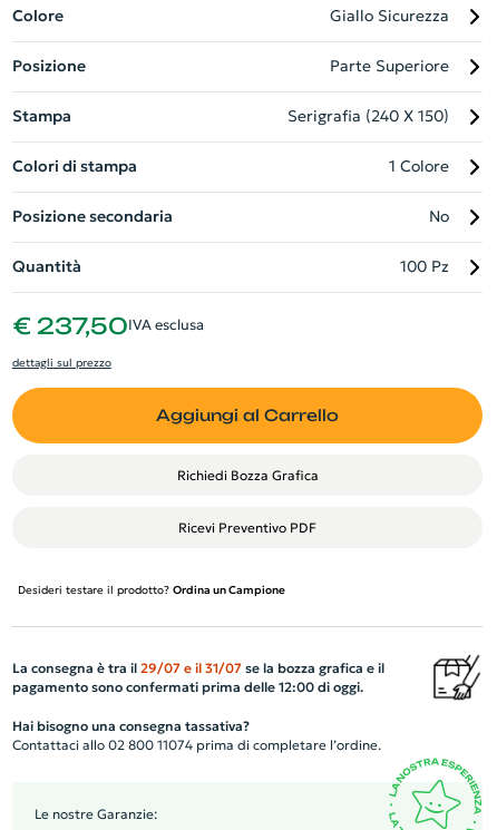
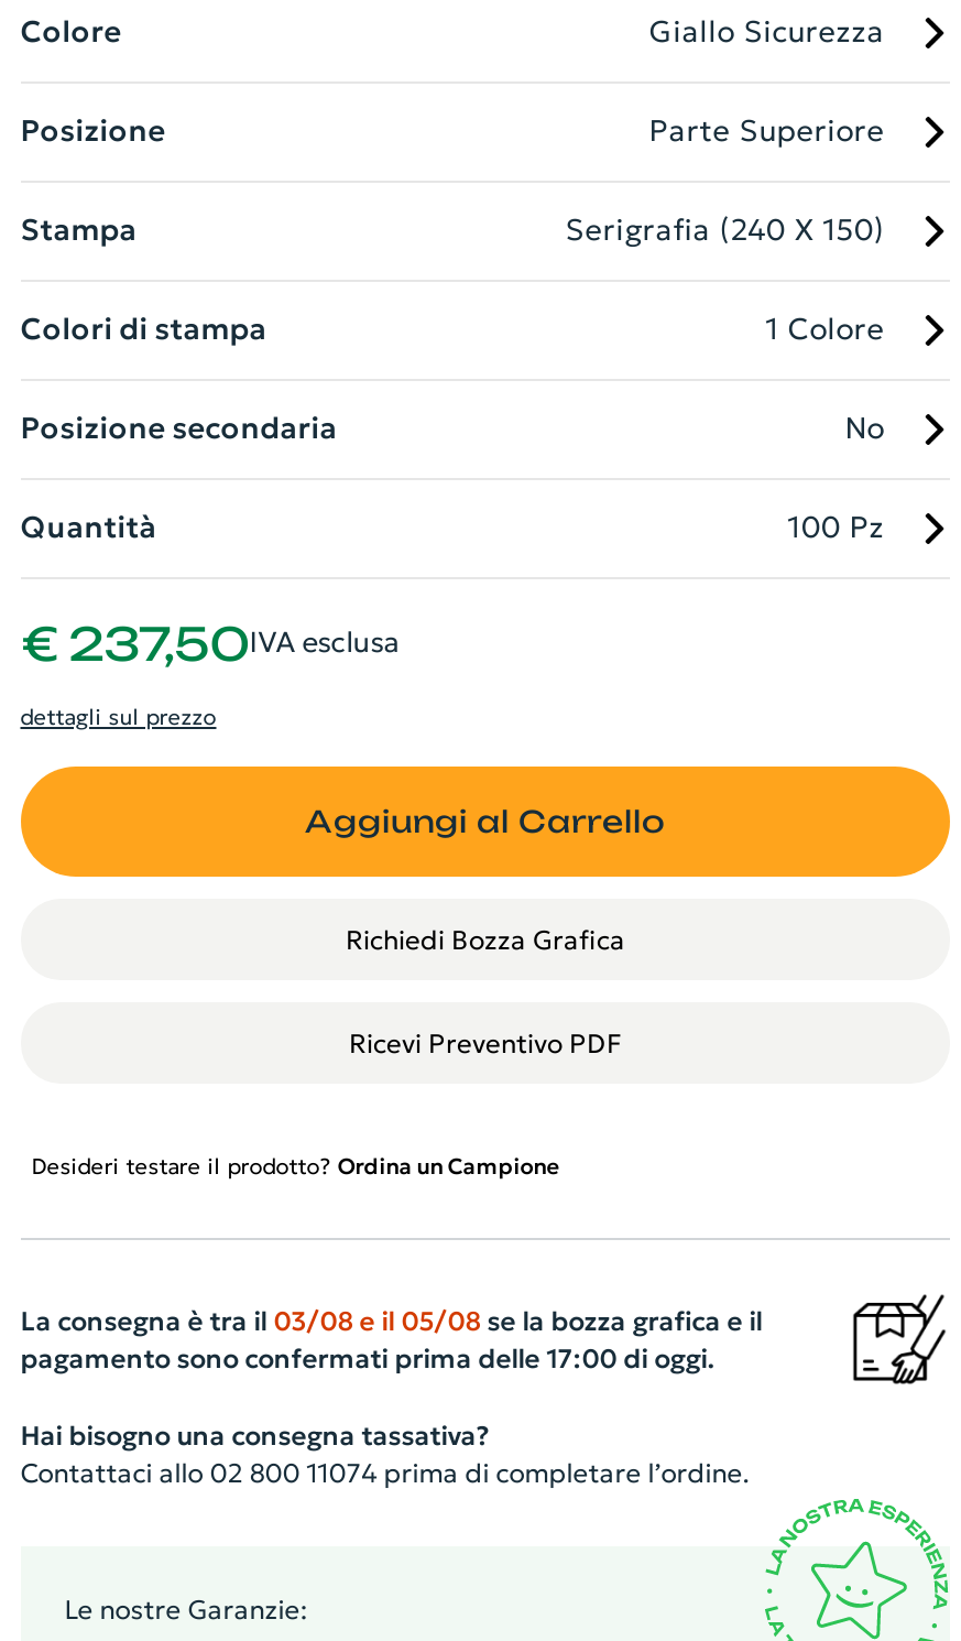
[12,659,384,676] La consegna è tra il 29/07 e il 31/07 se la bozza grafica e il -> [20,1303,762,1336] La consegna è tra il 03/08 e il 05/08 se la bozza grafica e il
[12,678,363,695] pagamento sono confermati prima delle 12:00 di oggi. -> [20,1340,714,1373] pagamento sono confermati prima delle 17:00 di oggi.

